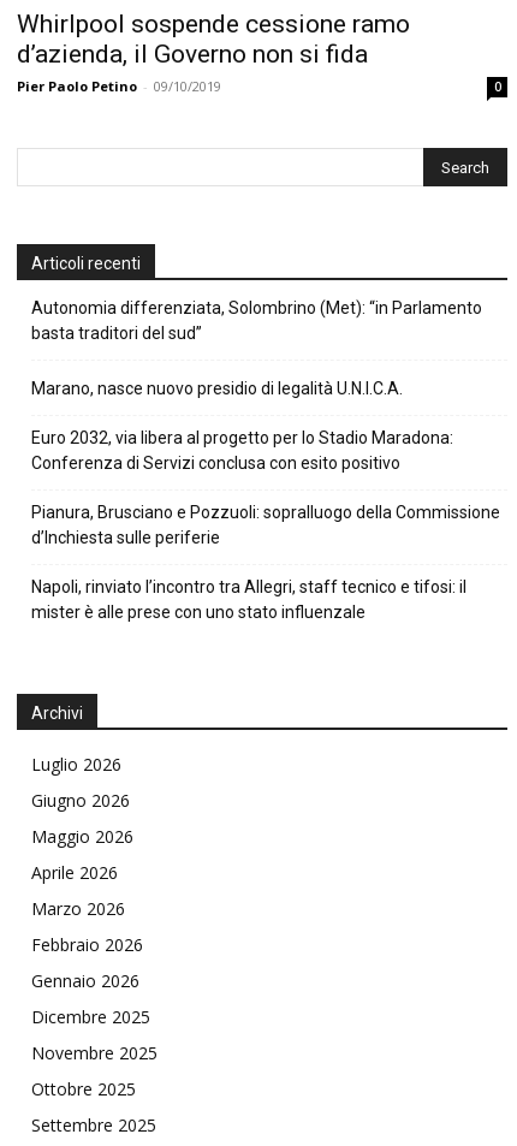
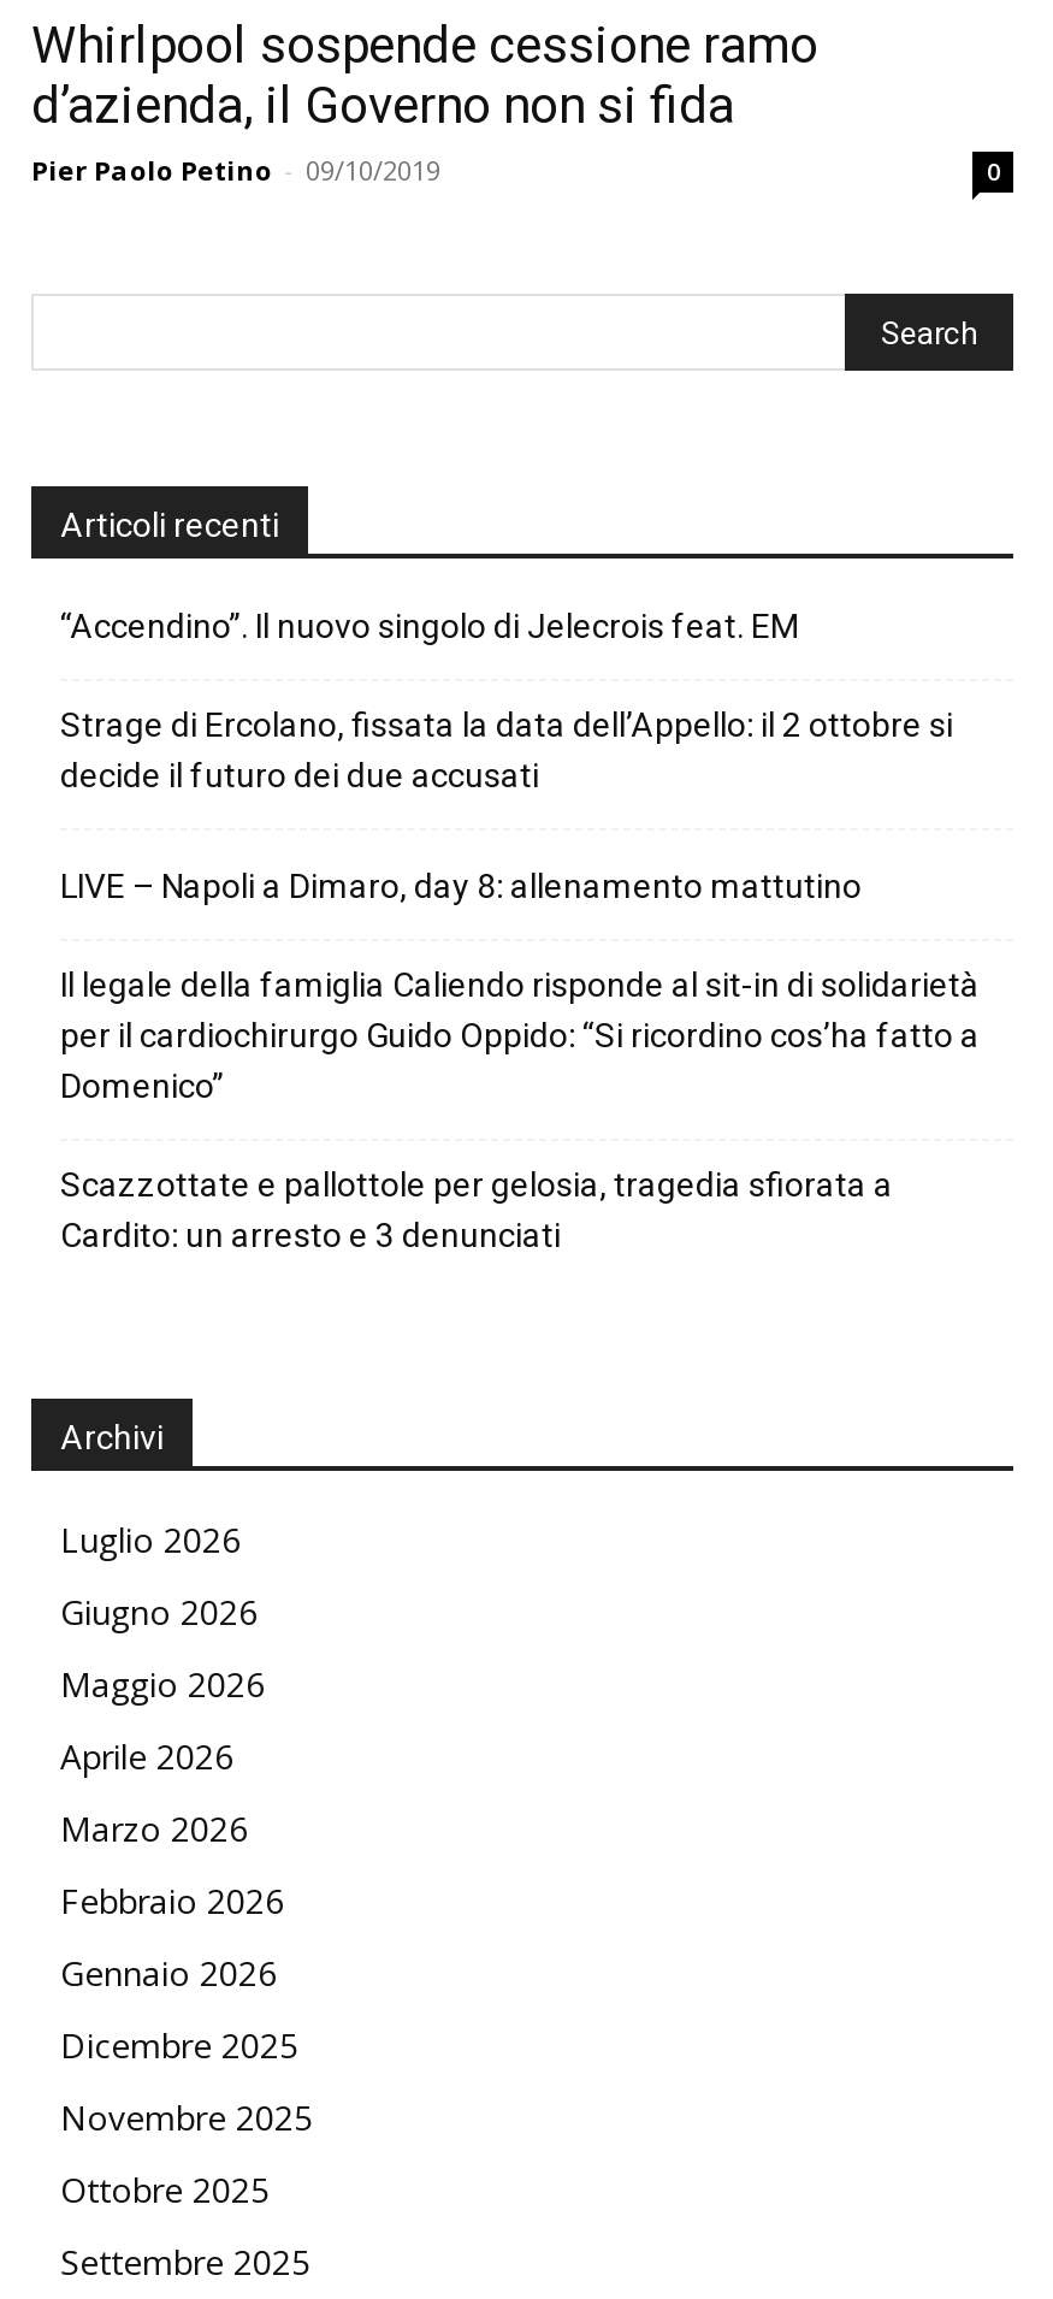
[31,299,482,343] Autonomia differenziata, Solombrino (Met): “in Parlamento | basta traditori del sud” -> [60,606,799,645] “Accendino”. Il nuovo singolo di Jelecrois feat. EM
[31,379,403,398] Marano, nasce nuovo presidio di legalità U.N.I.C.A. -> [60,705,953,794] Strage di Ercolano, fissata la data dell’Appello: il 2 ottobre si | decide il futuro dei due accusati
[31,428,453,473] Euro 2032, via libera al progetto per lo Stadio Maradona: | Conferenza di Servizi conclusa con esito positivo -> [60,866,862,905] LIVE – Napoli a Dimaro, day 8: allenamento mattutino
[31,503,500,548] Pianura, Brusciano e Pozzuoli: sopralluogo della Commissione | d’Inchiesta sulle periferie -> [60,965,980,1104] Il legale della famiglia Caliendo risponde al sit-in di solidarietà | per il cardiochirurgo Guido Oppido: “Si ricordino cos’ha fatto a | Domenico”
[31,578,467,622] Napoli, rinviato l’incontro tra Allegri, staff tecnico e tifosi: il | mister è alle prese con uno stato influenzale -> [60,1165,893,1254] Scazzottate e pallottole per gelosia, tragedia sfiorata a | Cardito: un arresto e 3 denunciati

